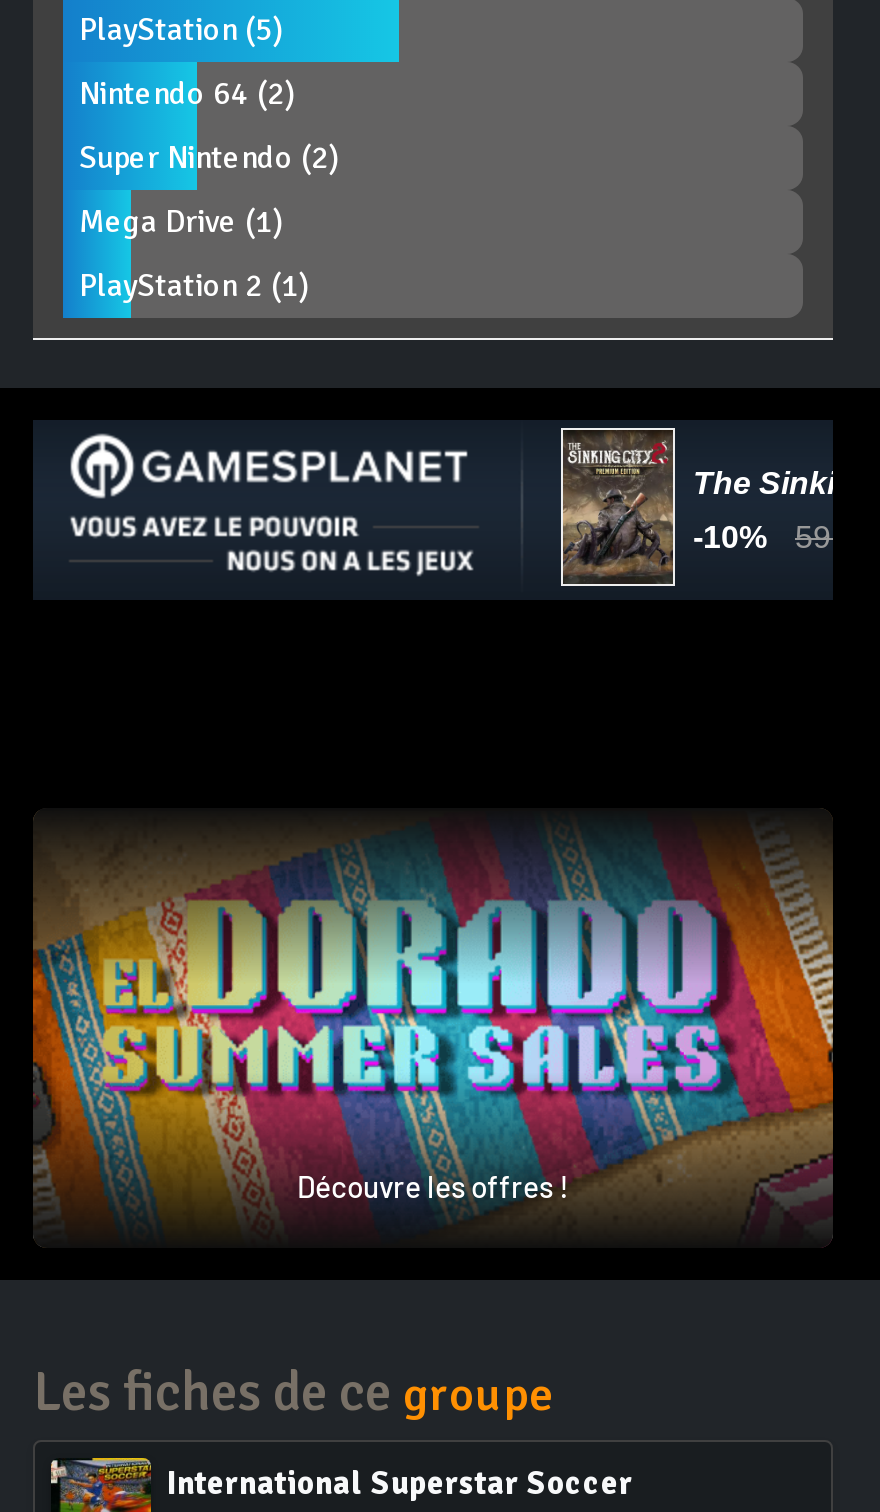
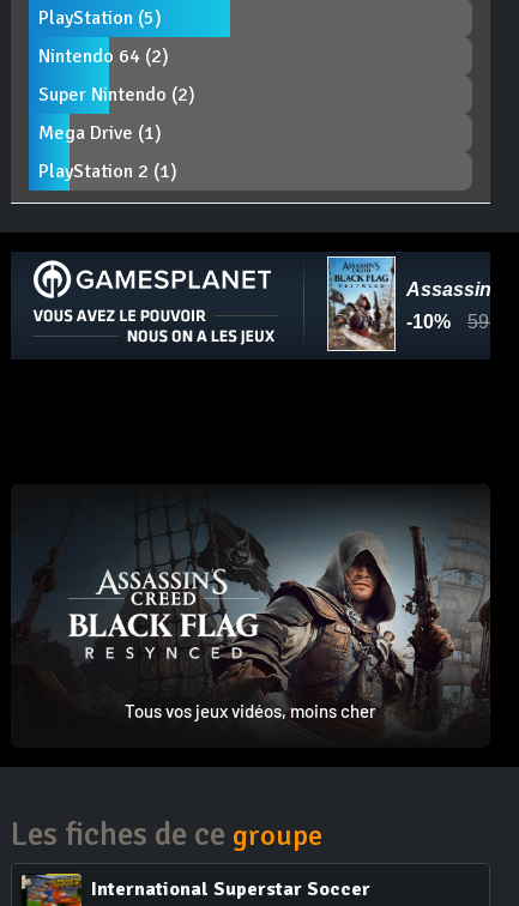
[561,428,675,586] [image] -> [327,256,396,351] [image]
[31,836,835,1222] [image] | Découvre les offres ! -> [11,502,490,730] [image] | Tous vos jeux vidéos, moins cher

